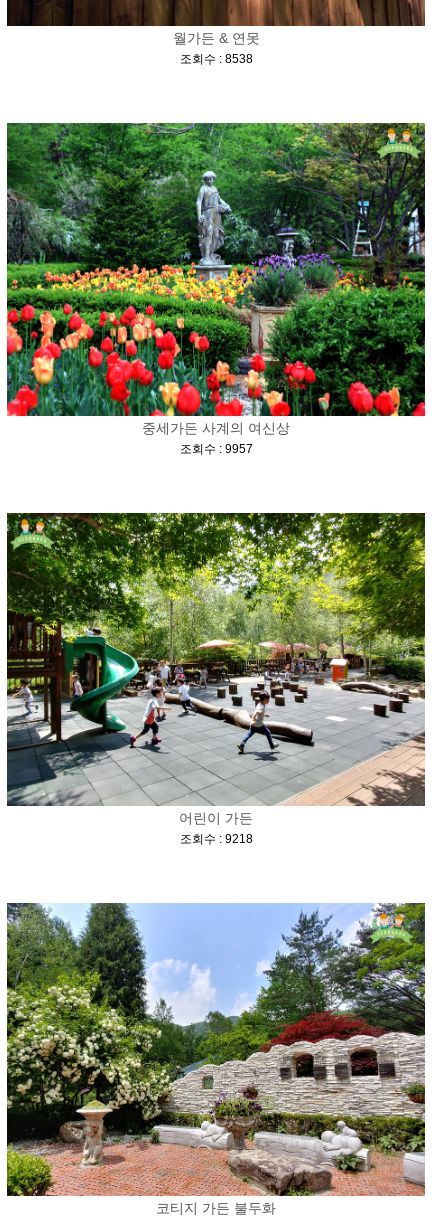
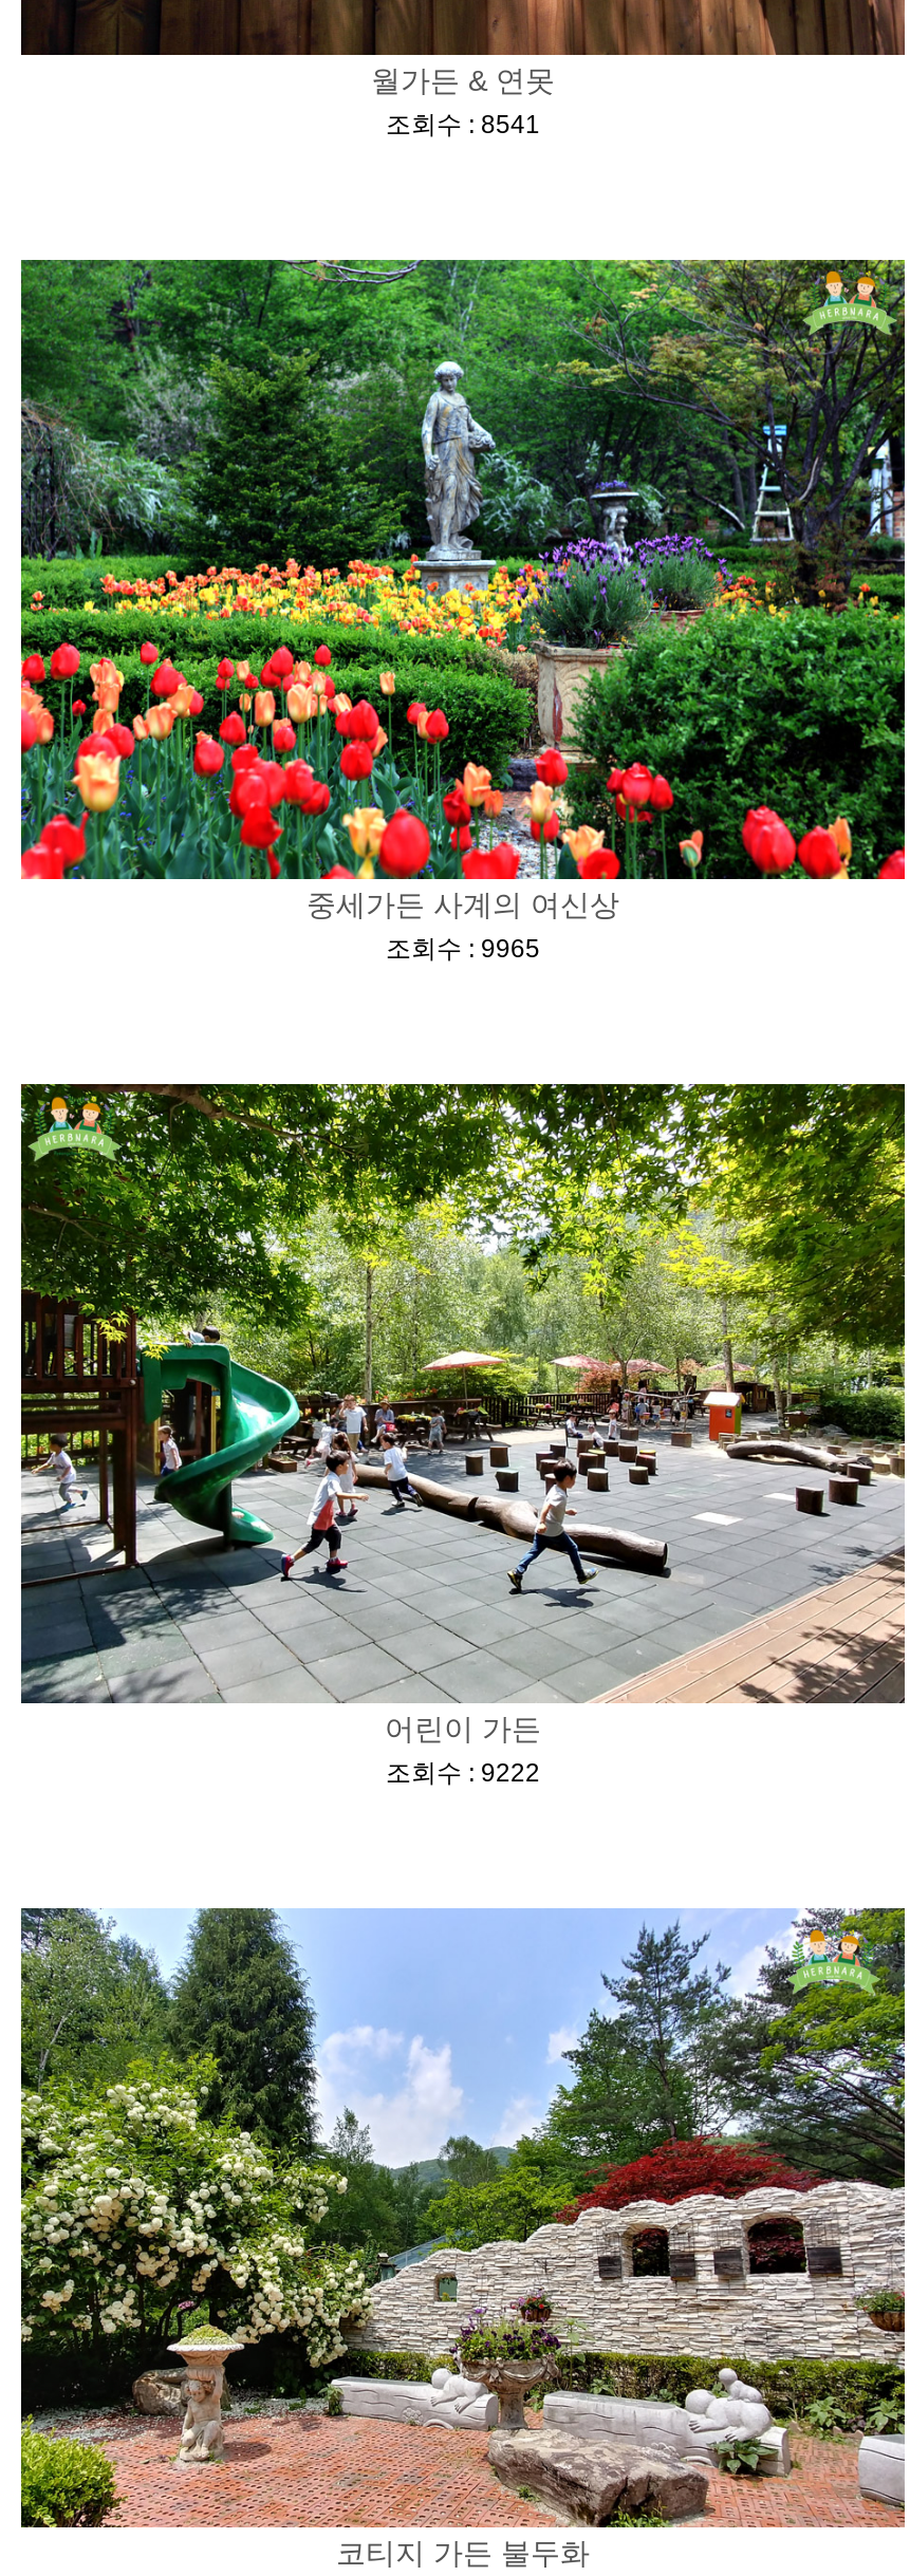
[175,50,256,66] [조회수 : 8538] -> [377,106,549,140] [조회수 : 8541]
[175,440,256,456] [조회수 : 9957] -> [377,930,549,964] [조회수 : 9965]
[175,830,256,846] [조회수 : 9218] -> [377,1755,549,1788] [조회수 : 9222]

